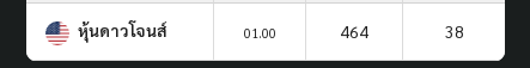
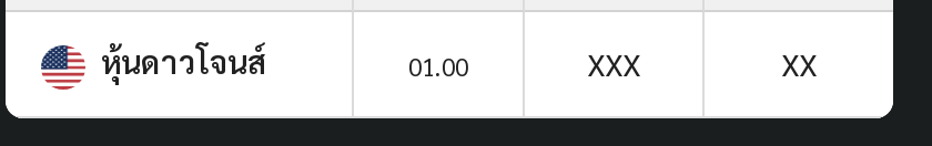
[340,20,464,42] 464 | 38 -> [587,43,817,83] XXX | XX

